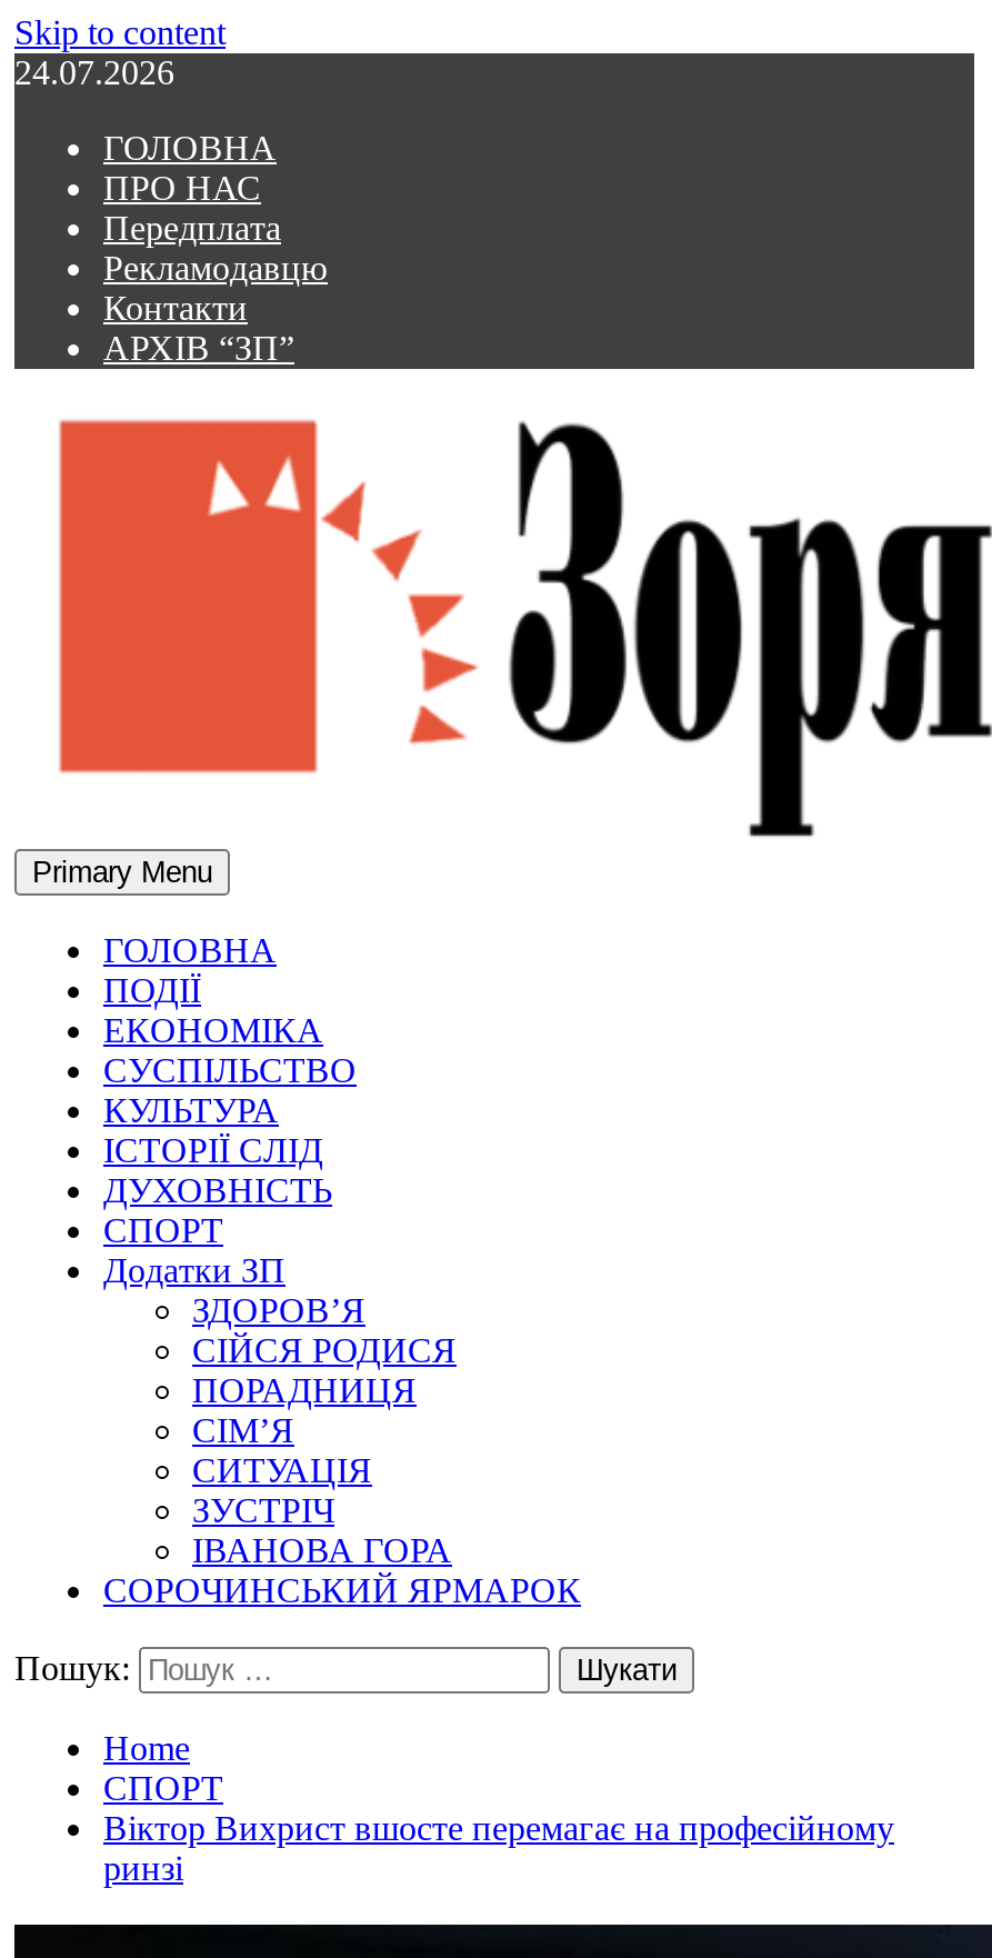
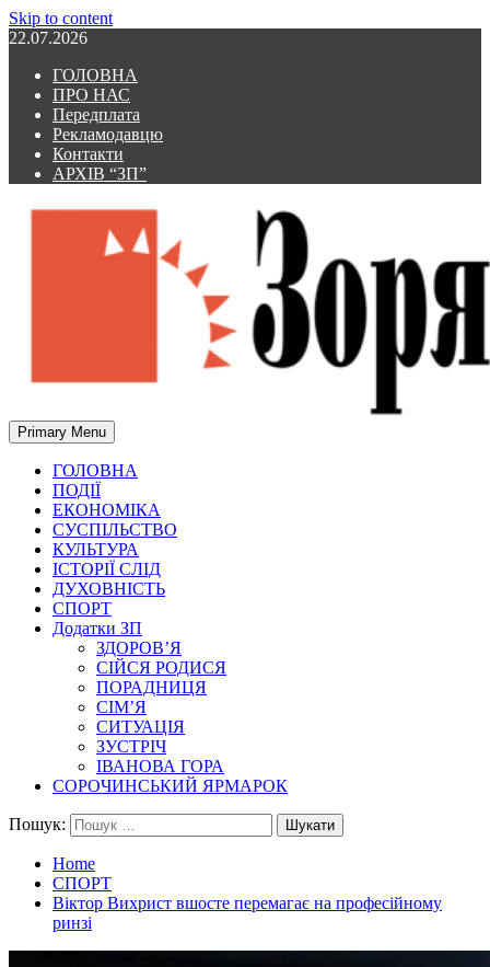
[14,53,174,91] 24.07.2026 -> [9,28,87,47] 22.07.2026

